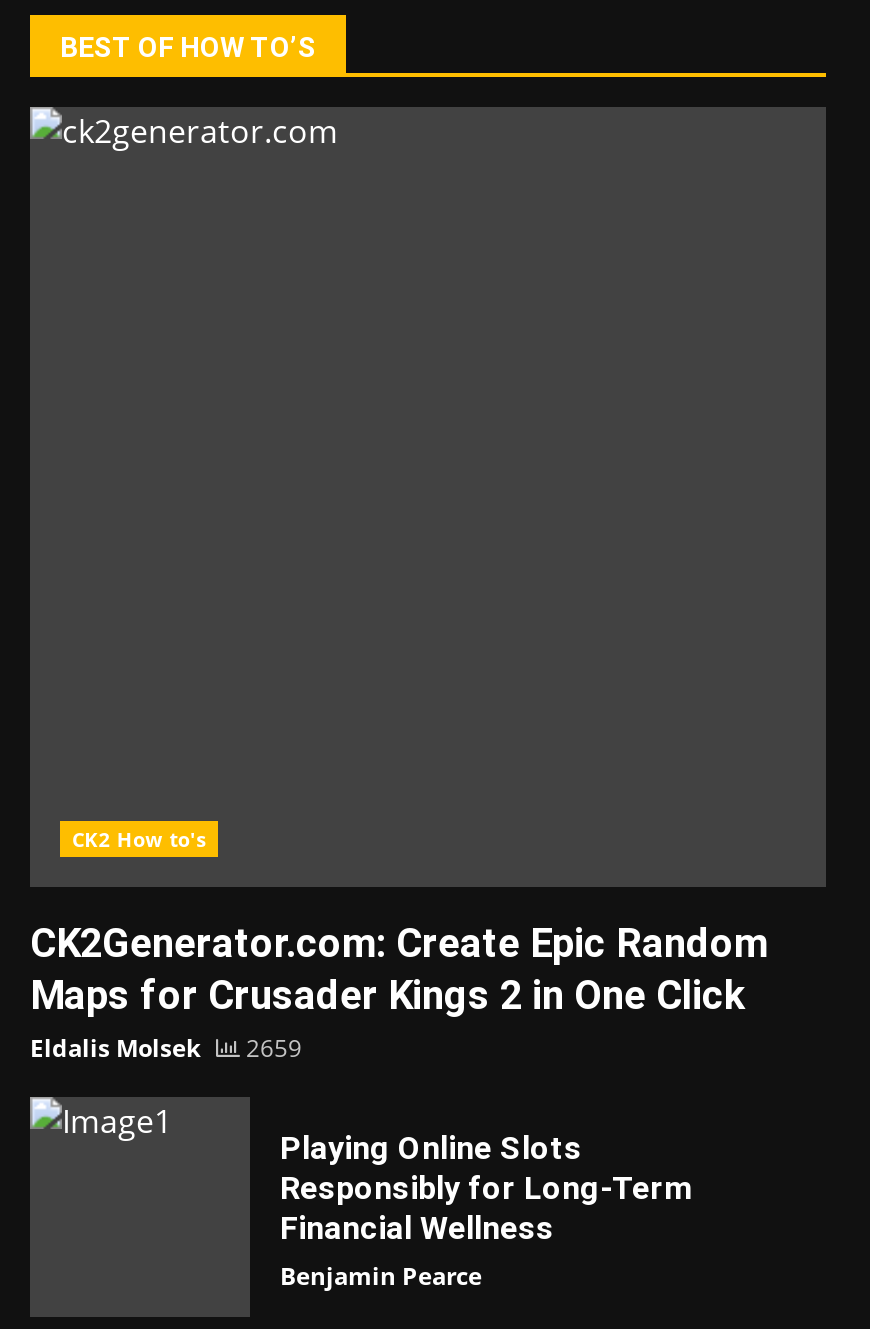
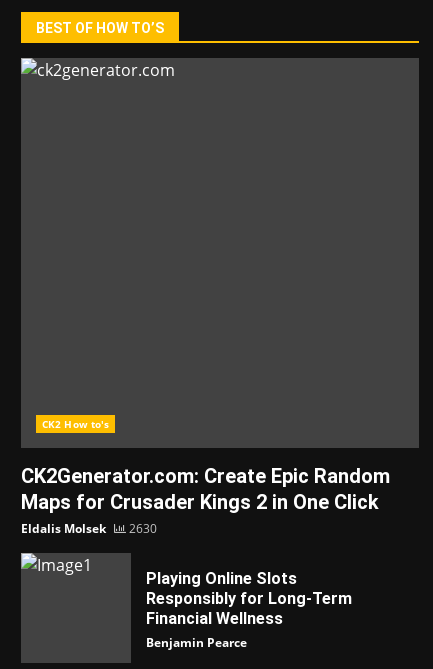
[30,1030,302,1064] Eldalis Molsek 2659 -> [21,520,157,537] Eldalis Molsek 2630

